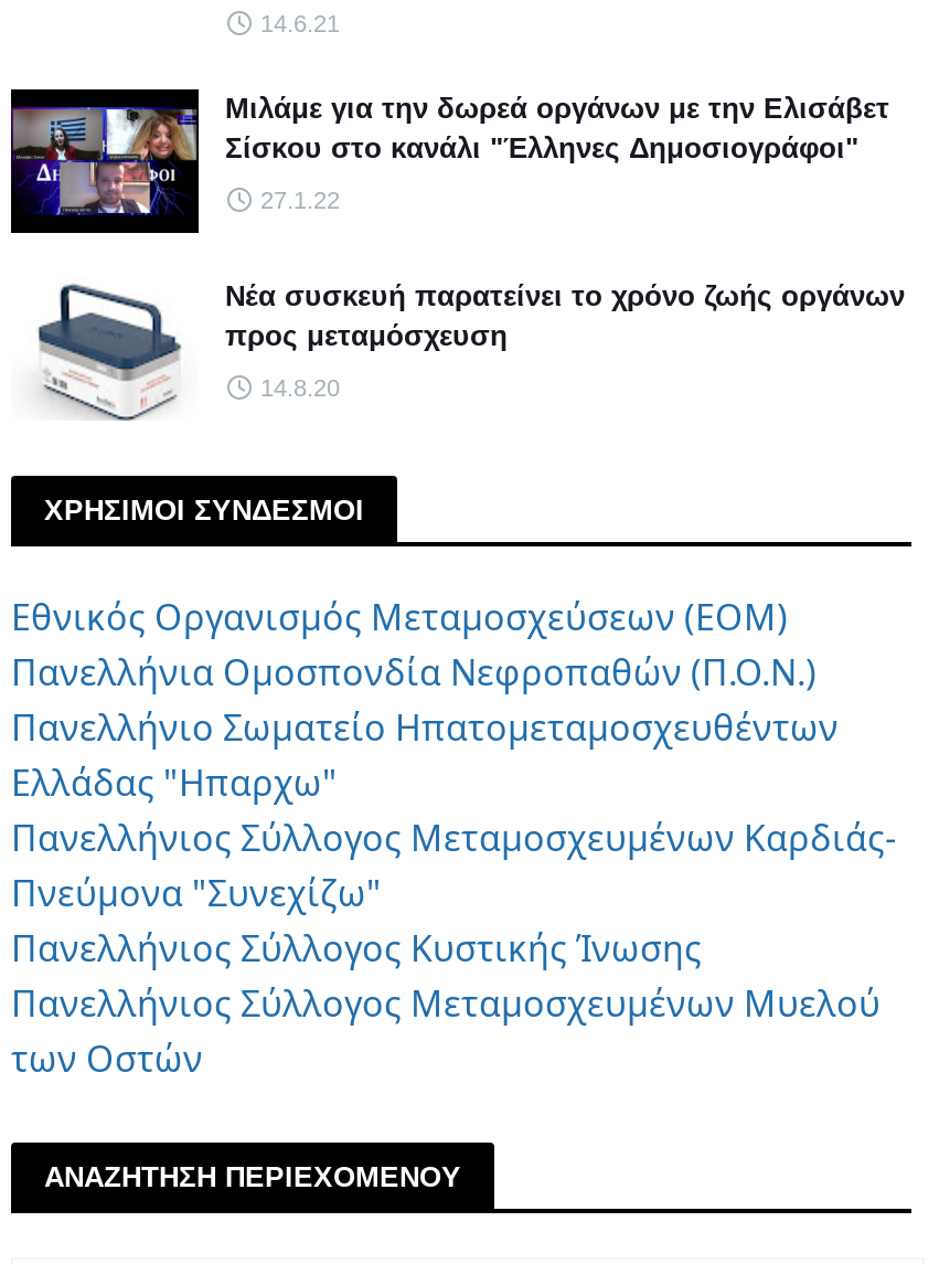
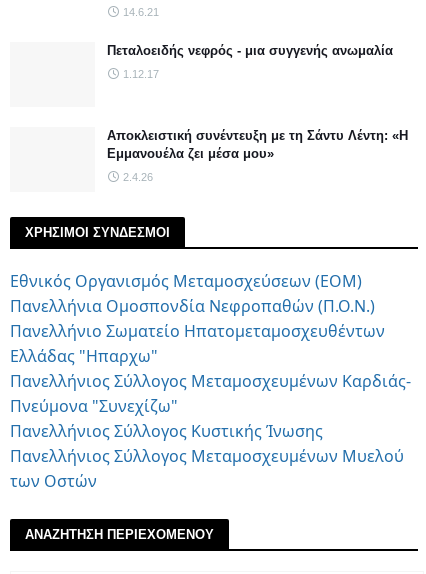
[9,87,201,235] [image] -> none
[225,92,889,164] Μιλάμε για την δωρεά οργάνων με την Ελισάβετ | Σίσκου στο κανάλι "Έλληνες Δημοσιογράφοι" -> [107,43,393,58] Πεταλοειδής νεφρός - μια συγγενής ανωμαλία
[260,187,340,213] 27.1.22 -> [123,68,159,80] 1.12.17
[38,284,181,423] [image] -> none
[225,279,905,352] Νέα συσκευή παρατείνει το χρόνο ζωής οργάνων | προς μεταμόσχευση -> [107,128,408,161] Αποκλειστική συνέντευξη με τη Σάντυ Λέντη: «Η | Εμμανουέλα ζει μέσα μου»
[260,374,340,401] 14.8.20 -> [123,171,153,183] 2.4.26

